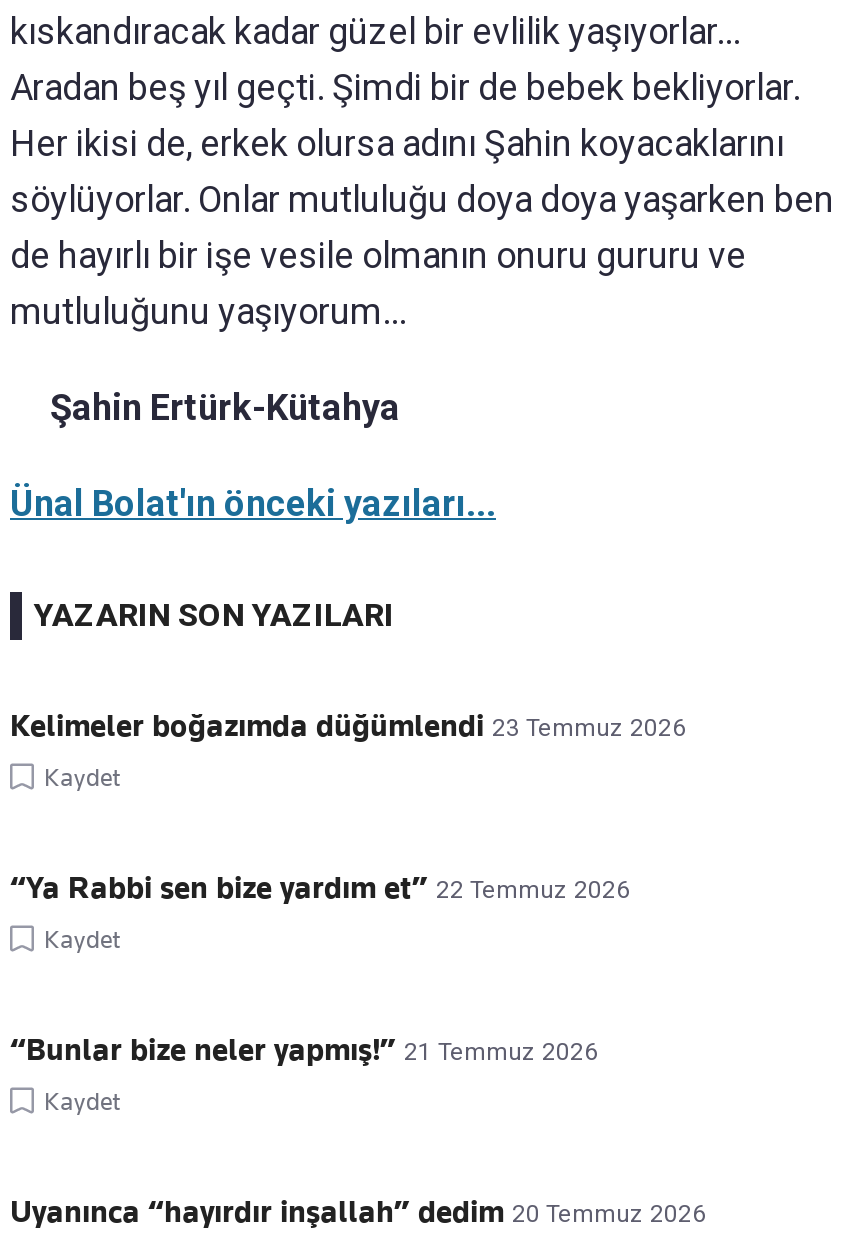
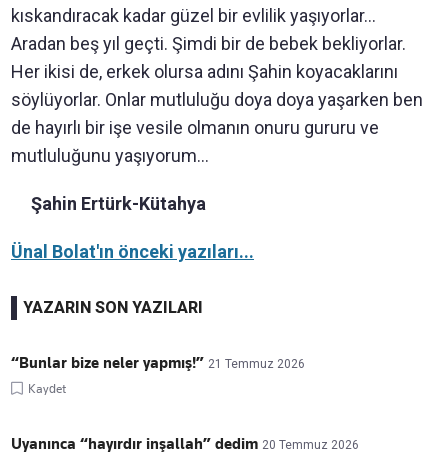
[10,708,686,954] Kelimeler boğazımda düğümlendi 23 Temmuz 2026 | Kaydet | “Ya Rabbi sen bize yardım et” 22 Temmuz 2026 | Kaydet -> none

